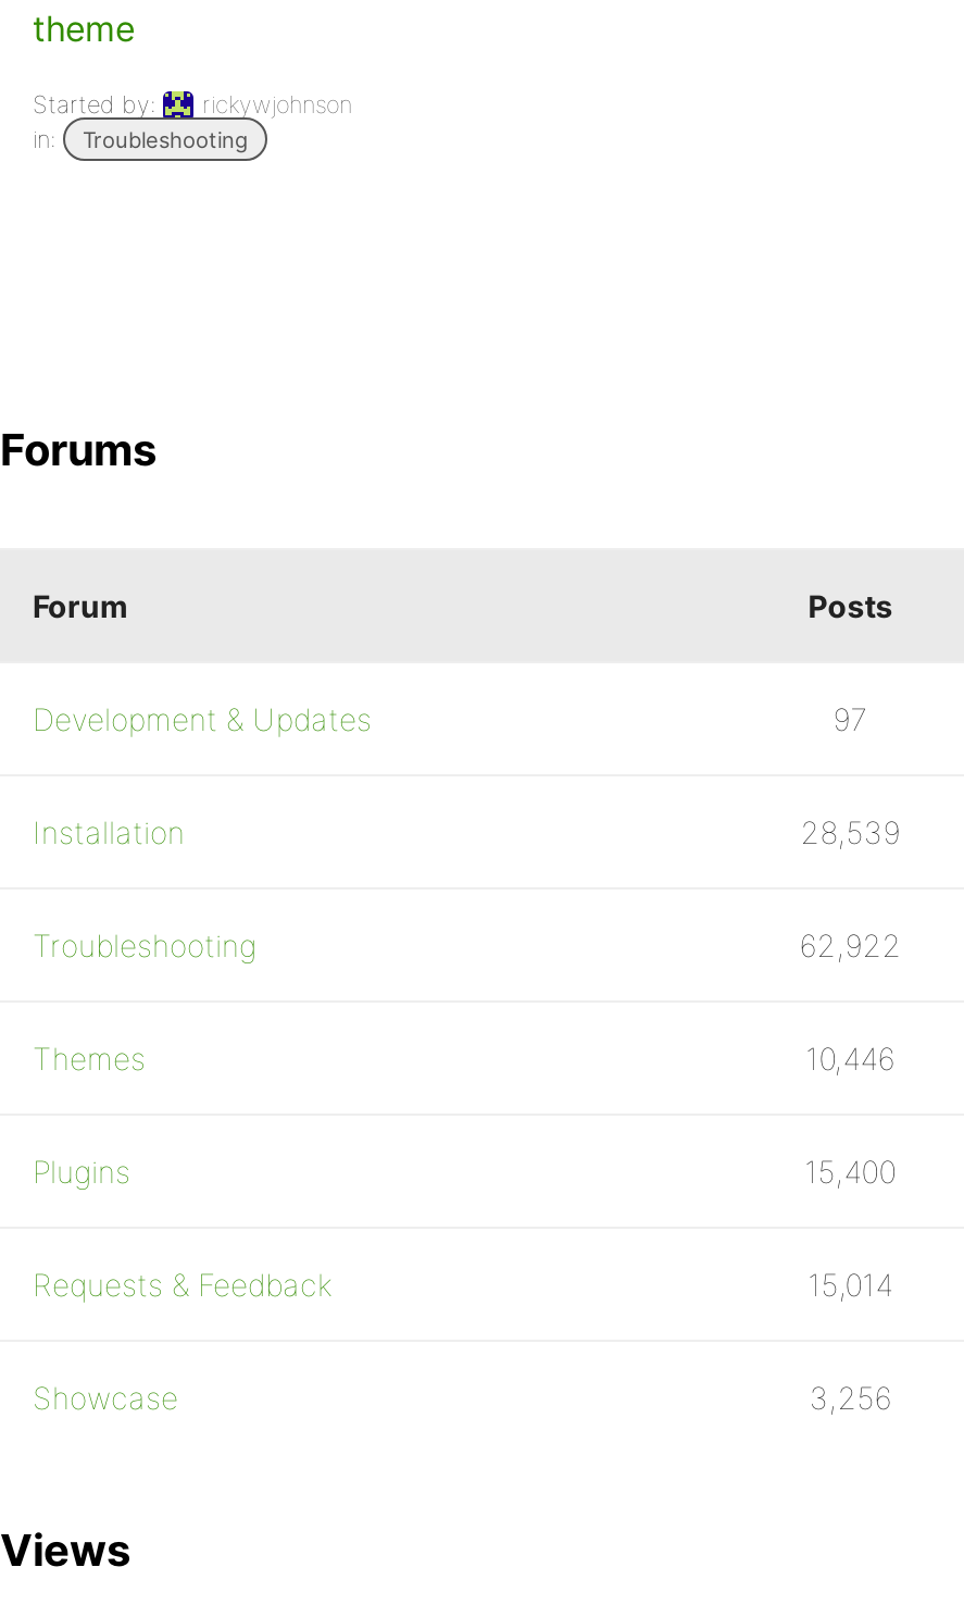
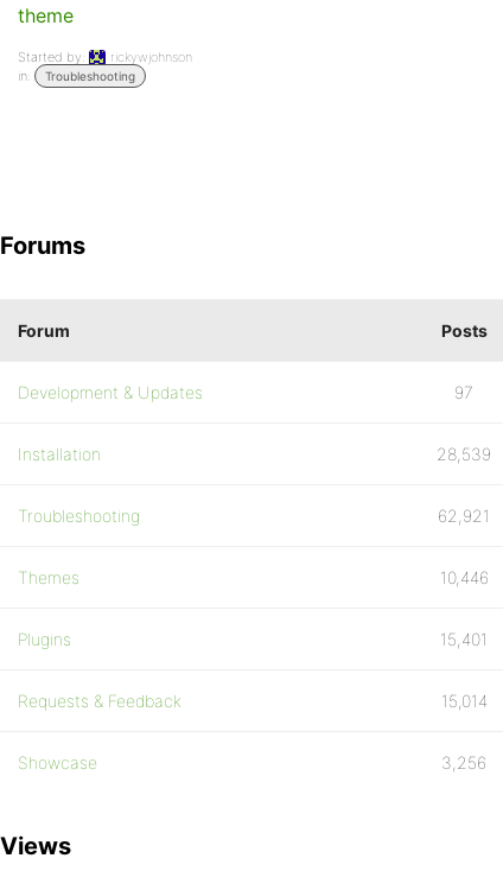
[799,926,901,963] 62,922 -> [438,506,490,526] 62,921
[805,1153,896,1190] 15,400 -> [440,629,488,649] 15,401

